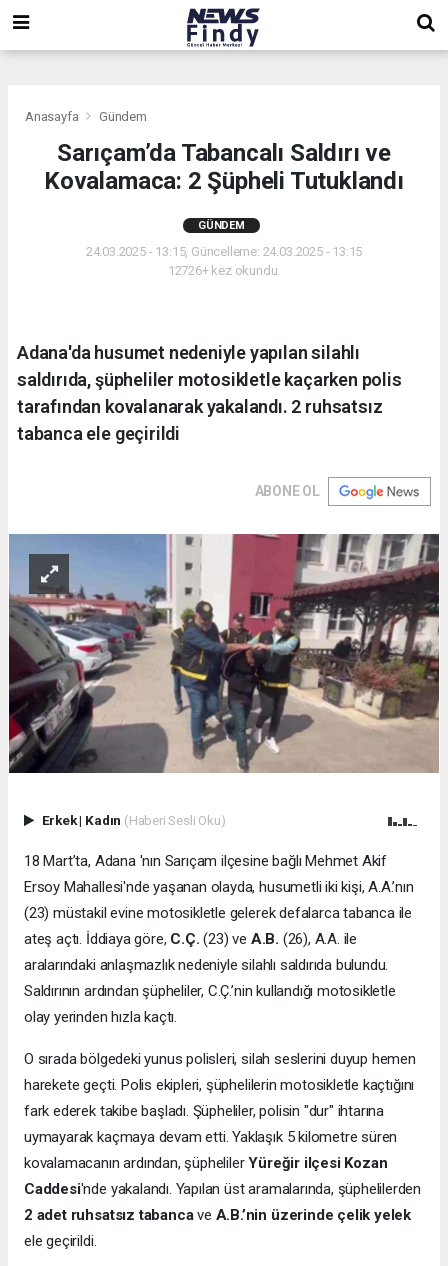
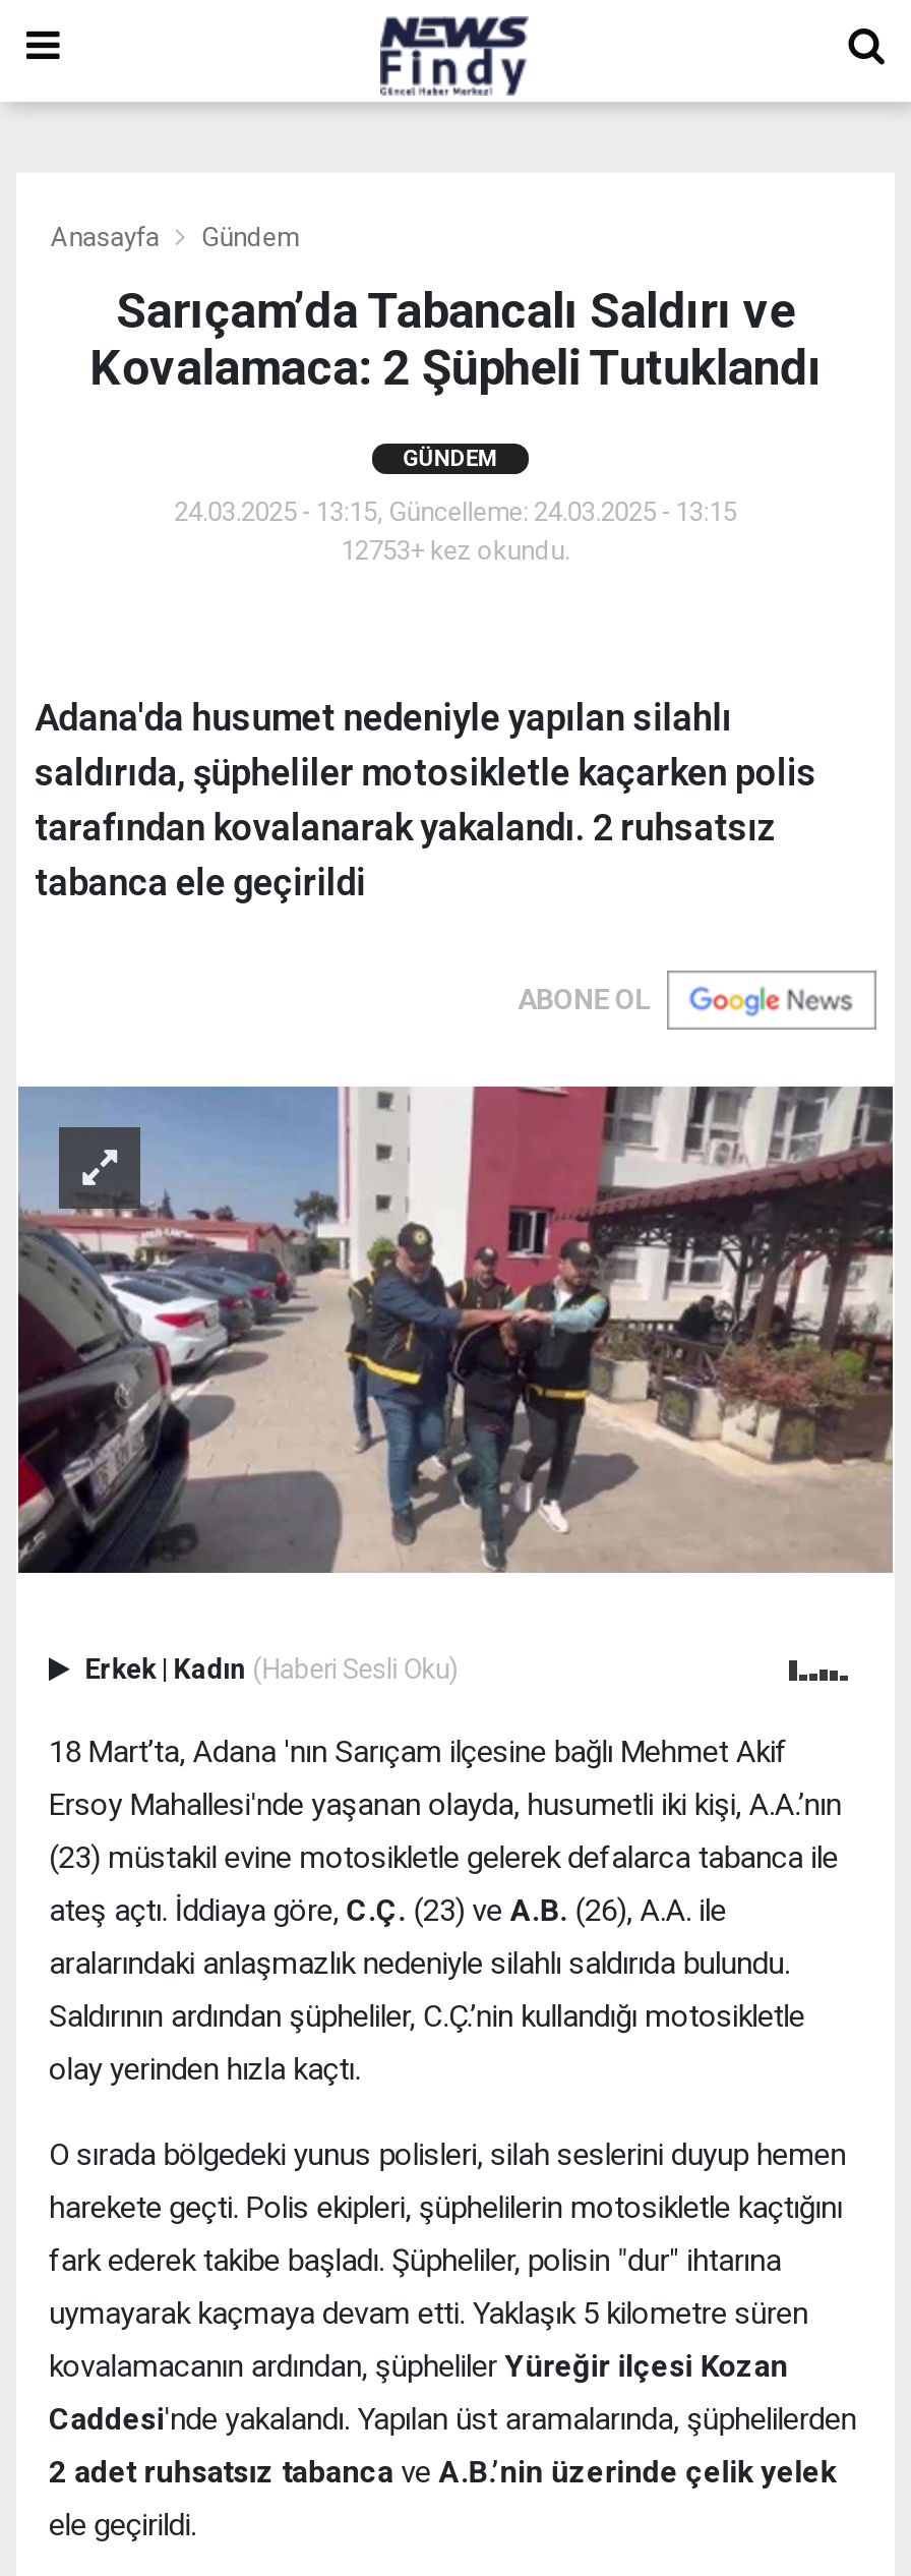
[168,263,280,278] 12726+ kez okundu. -> [341,535,570,565] 12753+ kez okundu.

